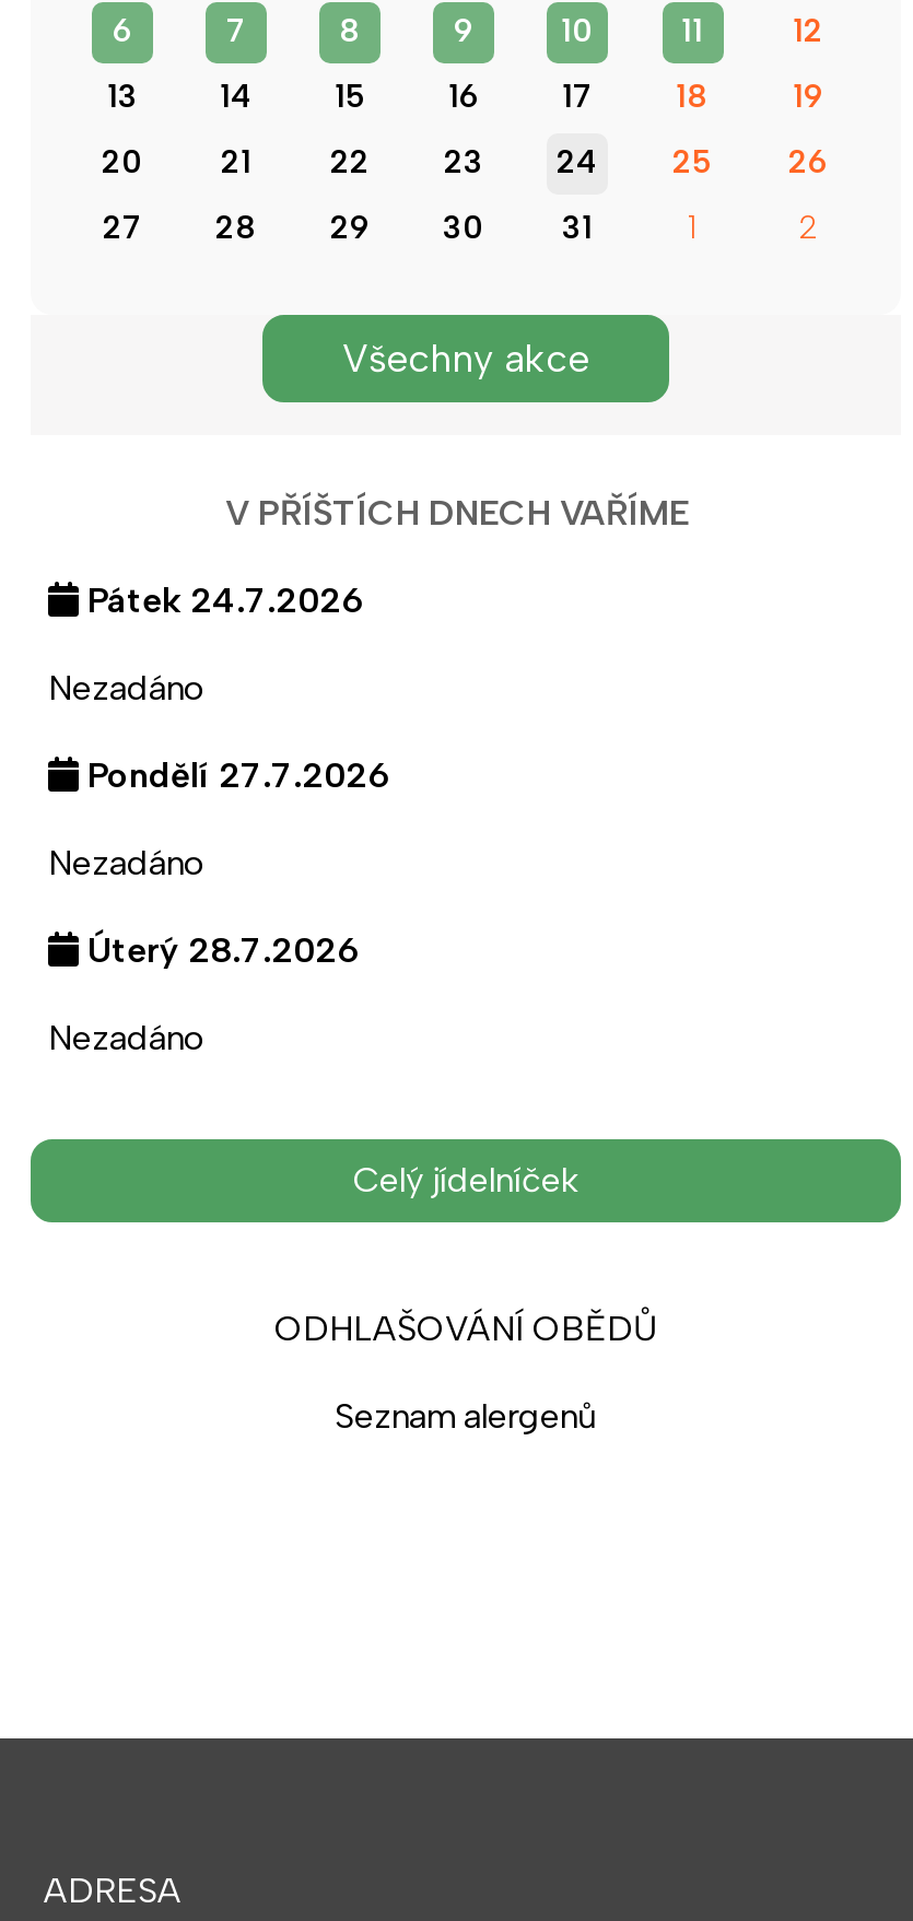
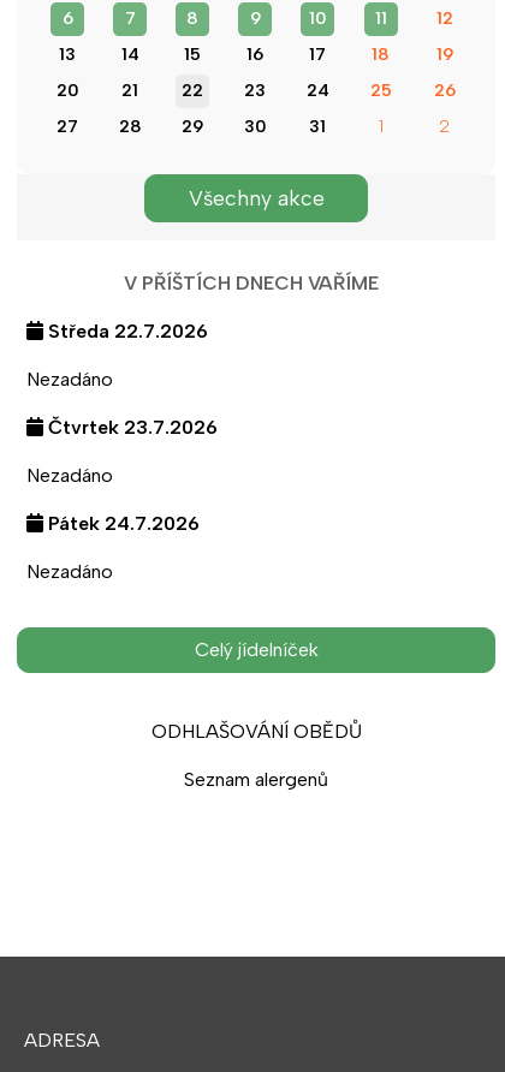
[79,579,363,621] Pátek 24.7.2026 -> [43,320,208,342] Středa 22.7.2026
[79,754,389,796] Pondělí 27.7.2026 -> [43,416,218,439] Čtvrtek 23.7.2026
[79,929,359,971] Úterý 28.7.2026 -> [43,512,200,535] Pátek 24.7.2026

